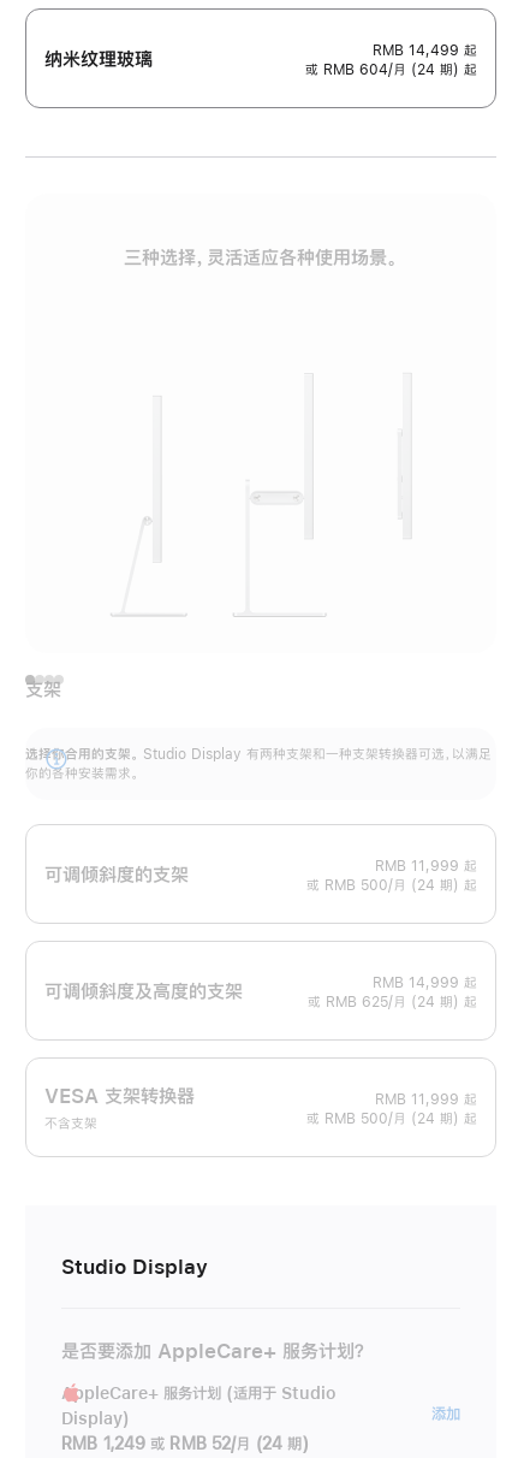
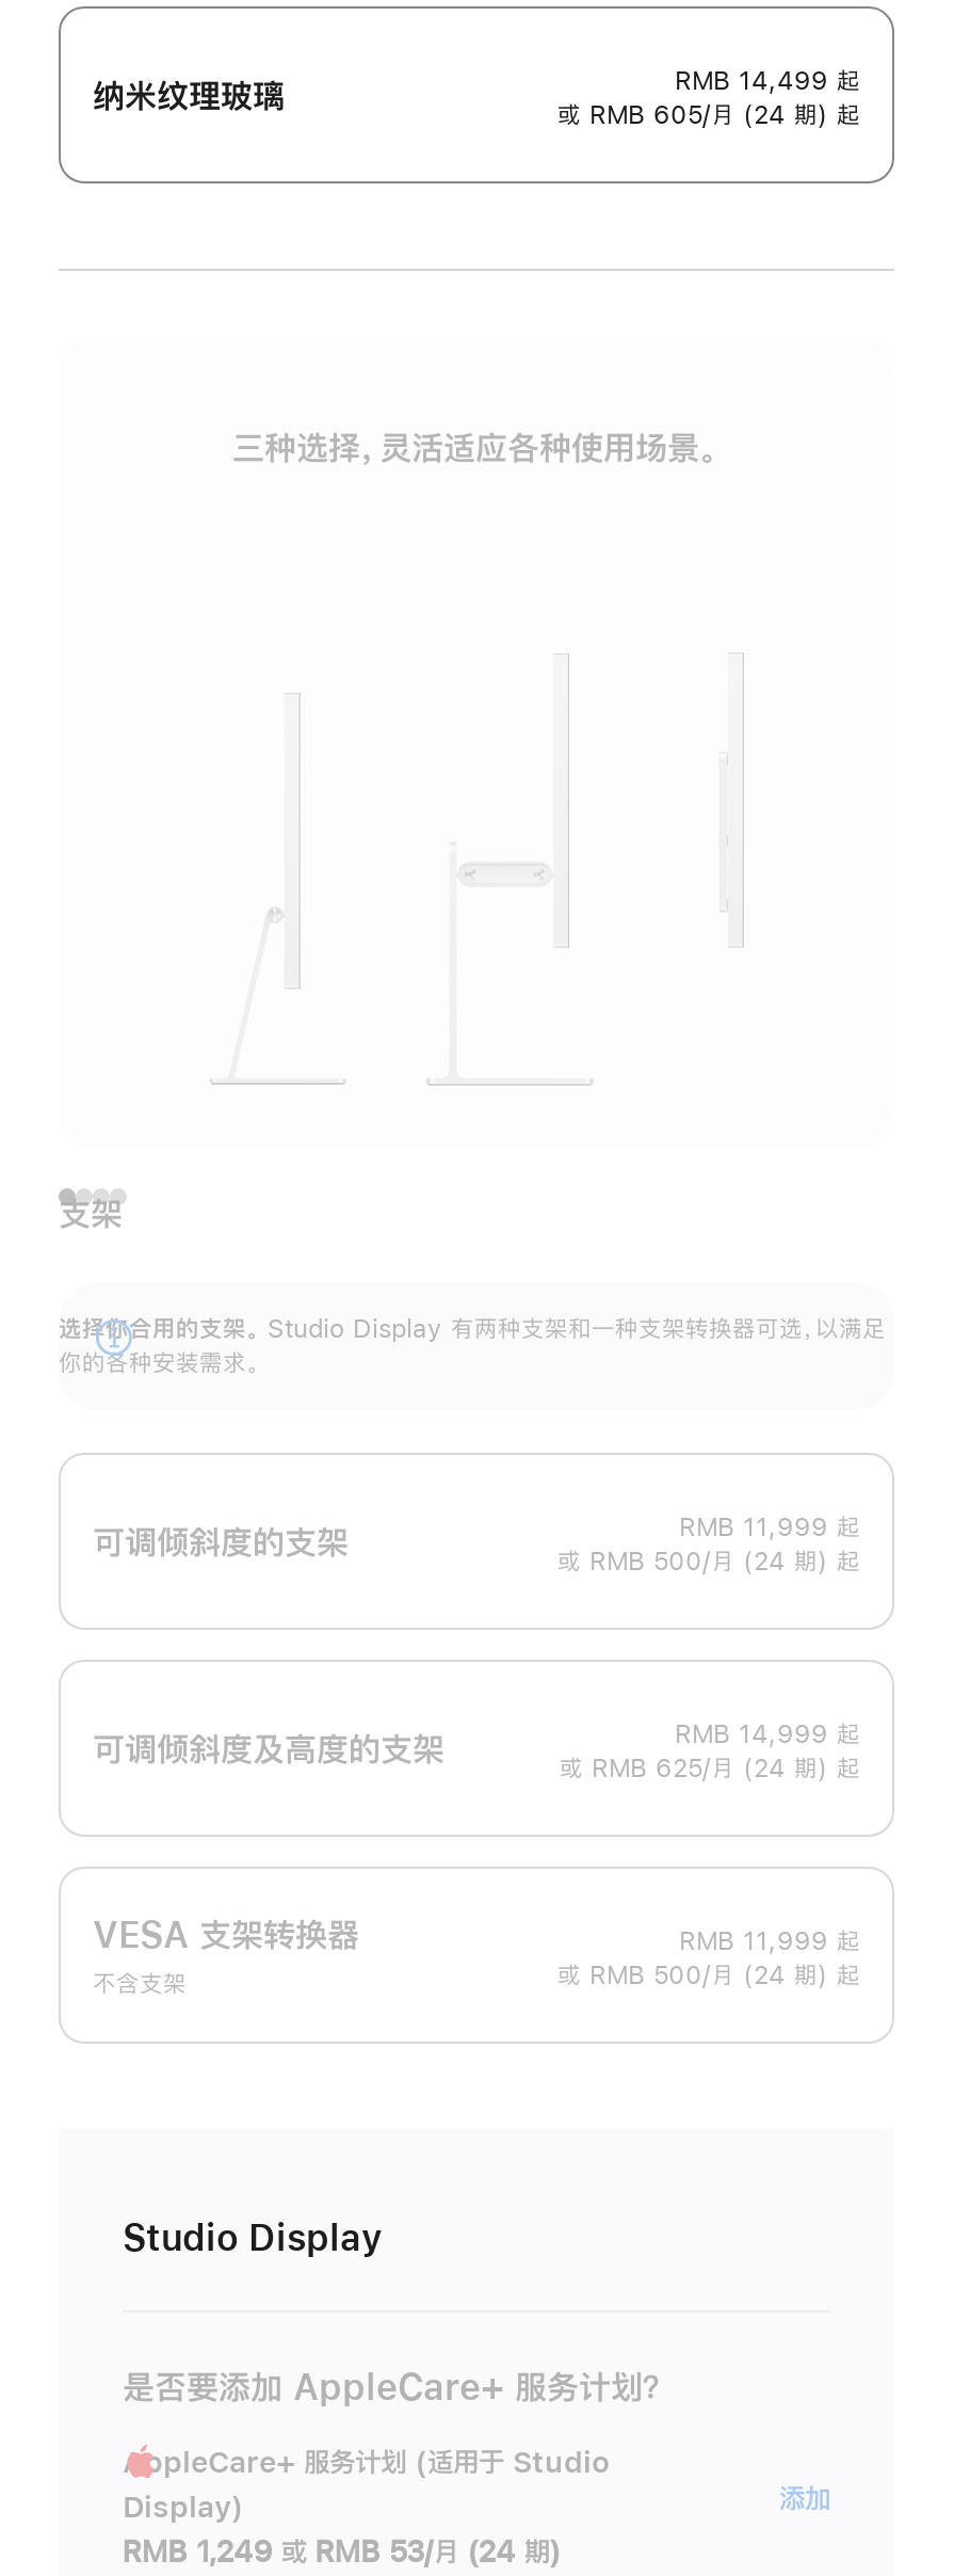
[305,63,477,77] 或 RMB 604/月 (24 期) 起 -> [557,103,860,128] 或 RMB 605/月 (24 期) 起
[61,1436,309,1452] RMB 1,249 或 RMB 52/月 (24 期) -> [123,2537,561,2567] RMB 1,249 或 RMB 53/月 (24 期)

